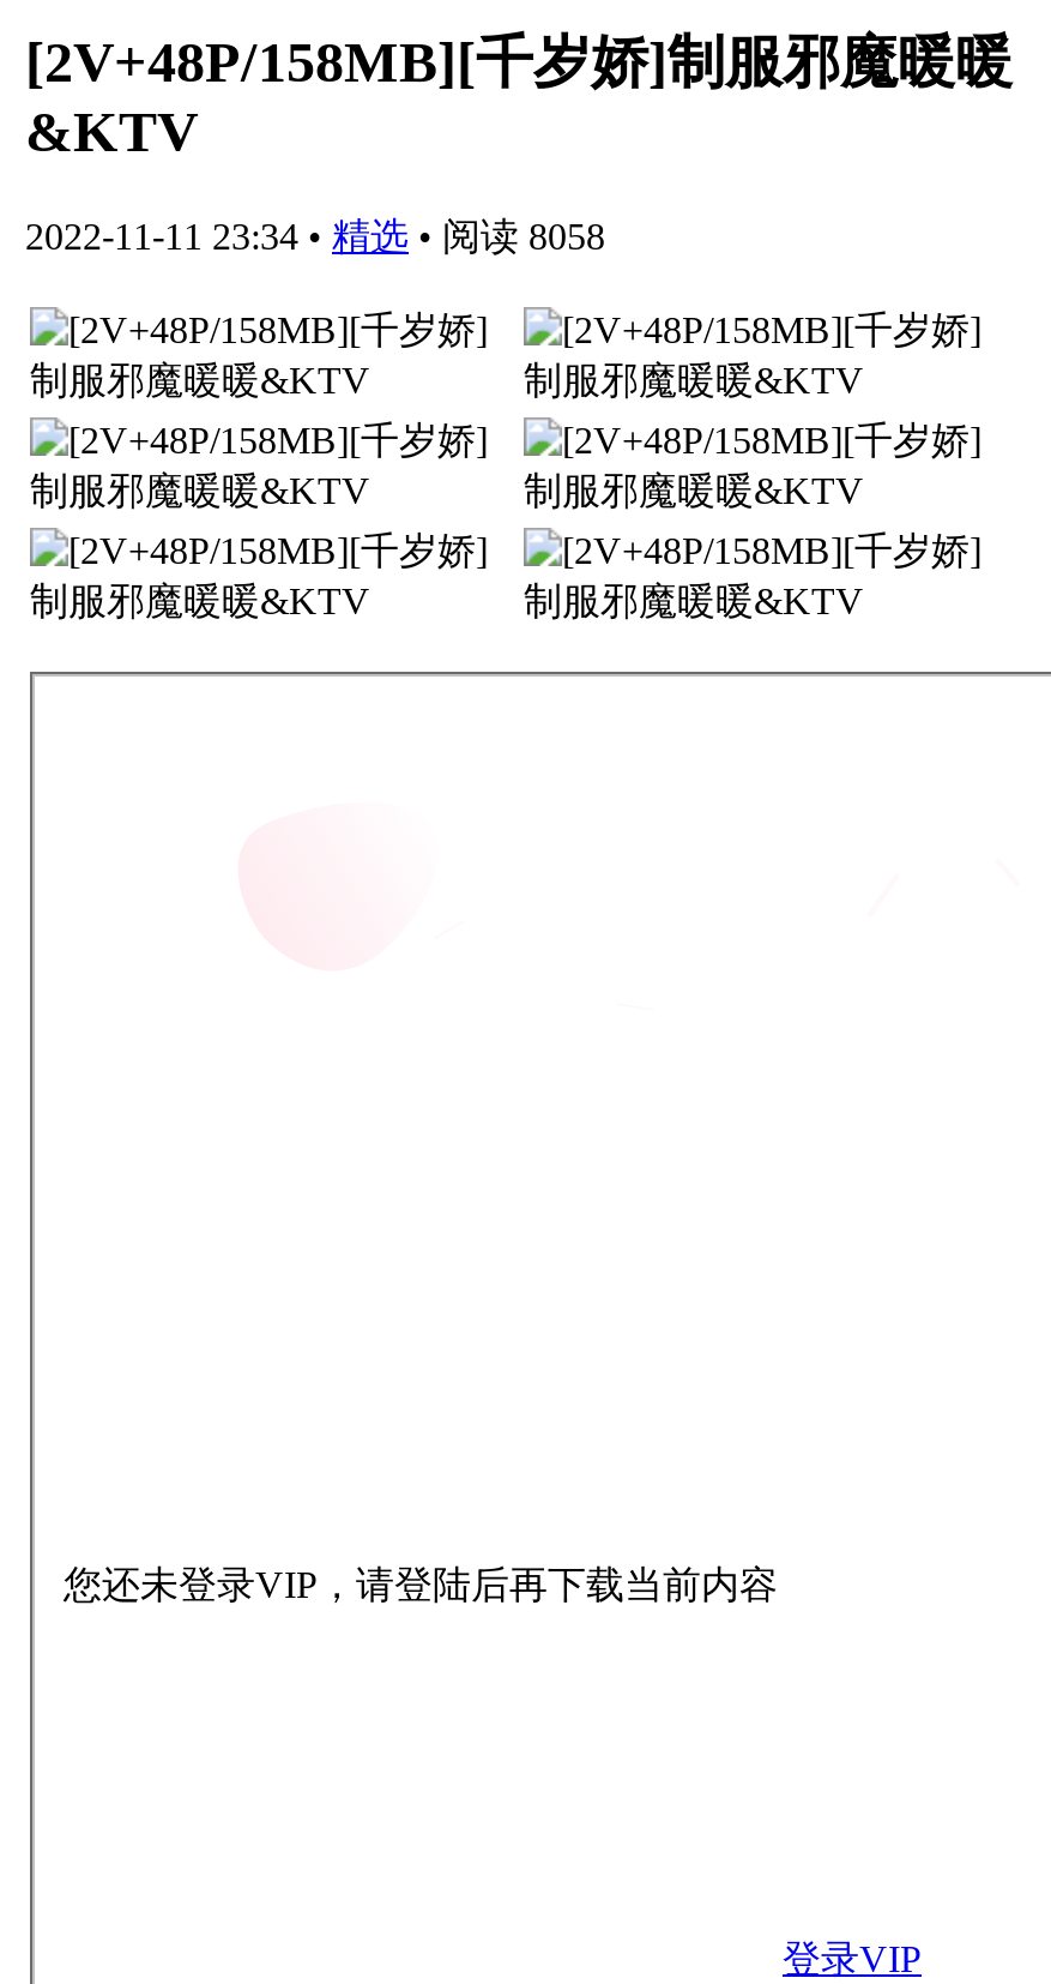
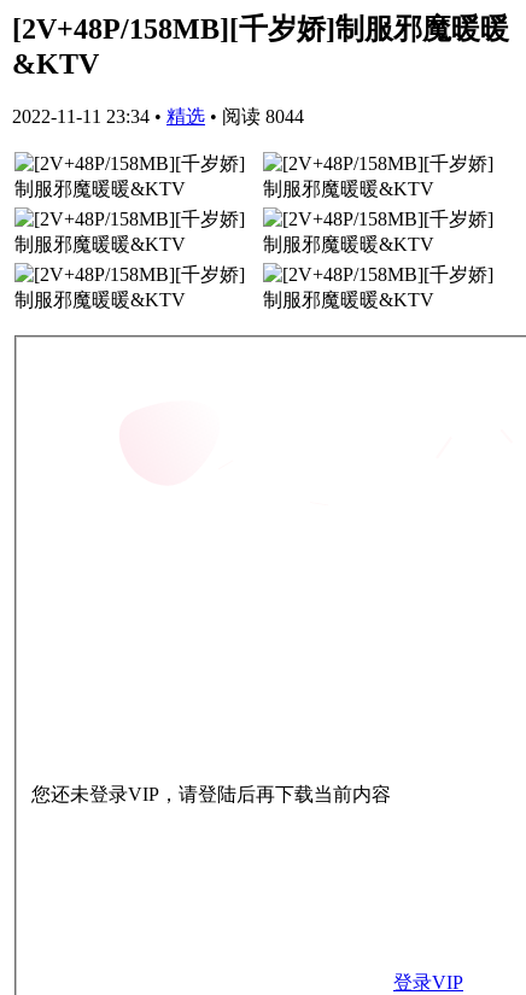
[25,215,605,256] 2022-11-11 23:34 • 精选 • 阅读 8058 -> [12,106,304,126] 2022-11-11 23:34 • 精选 • 阅读 8044

